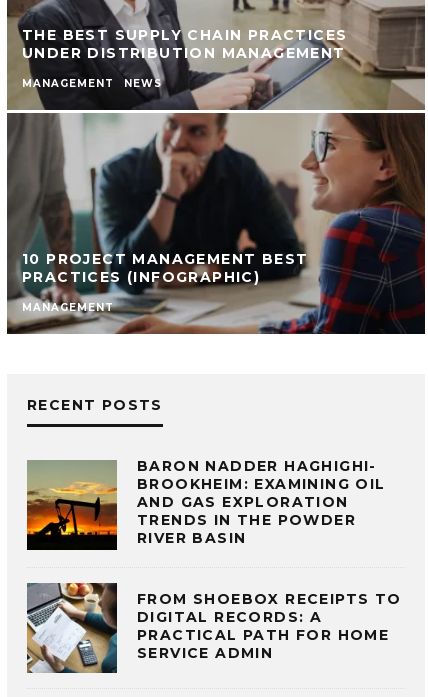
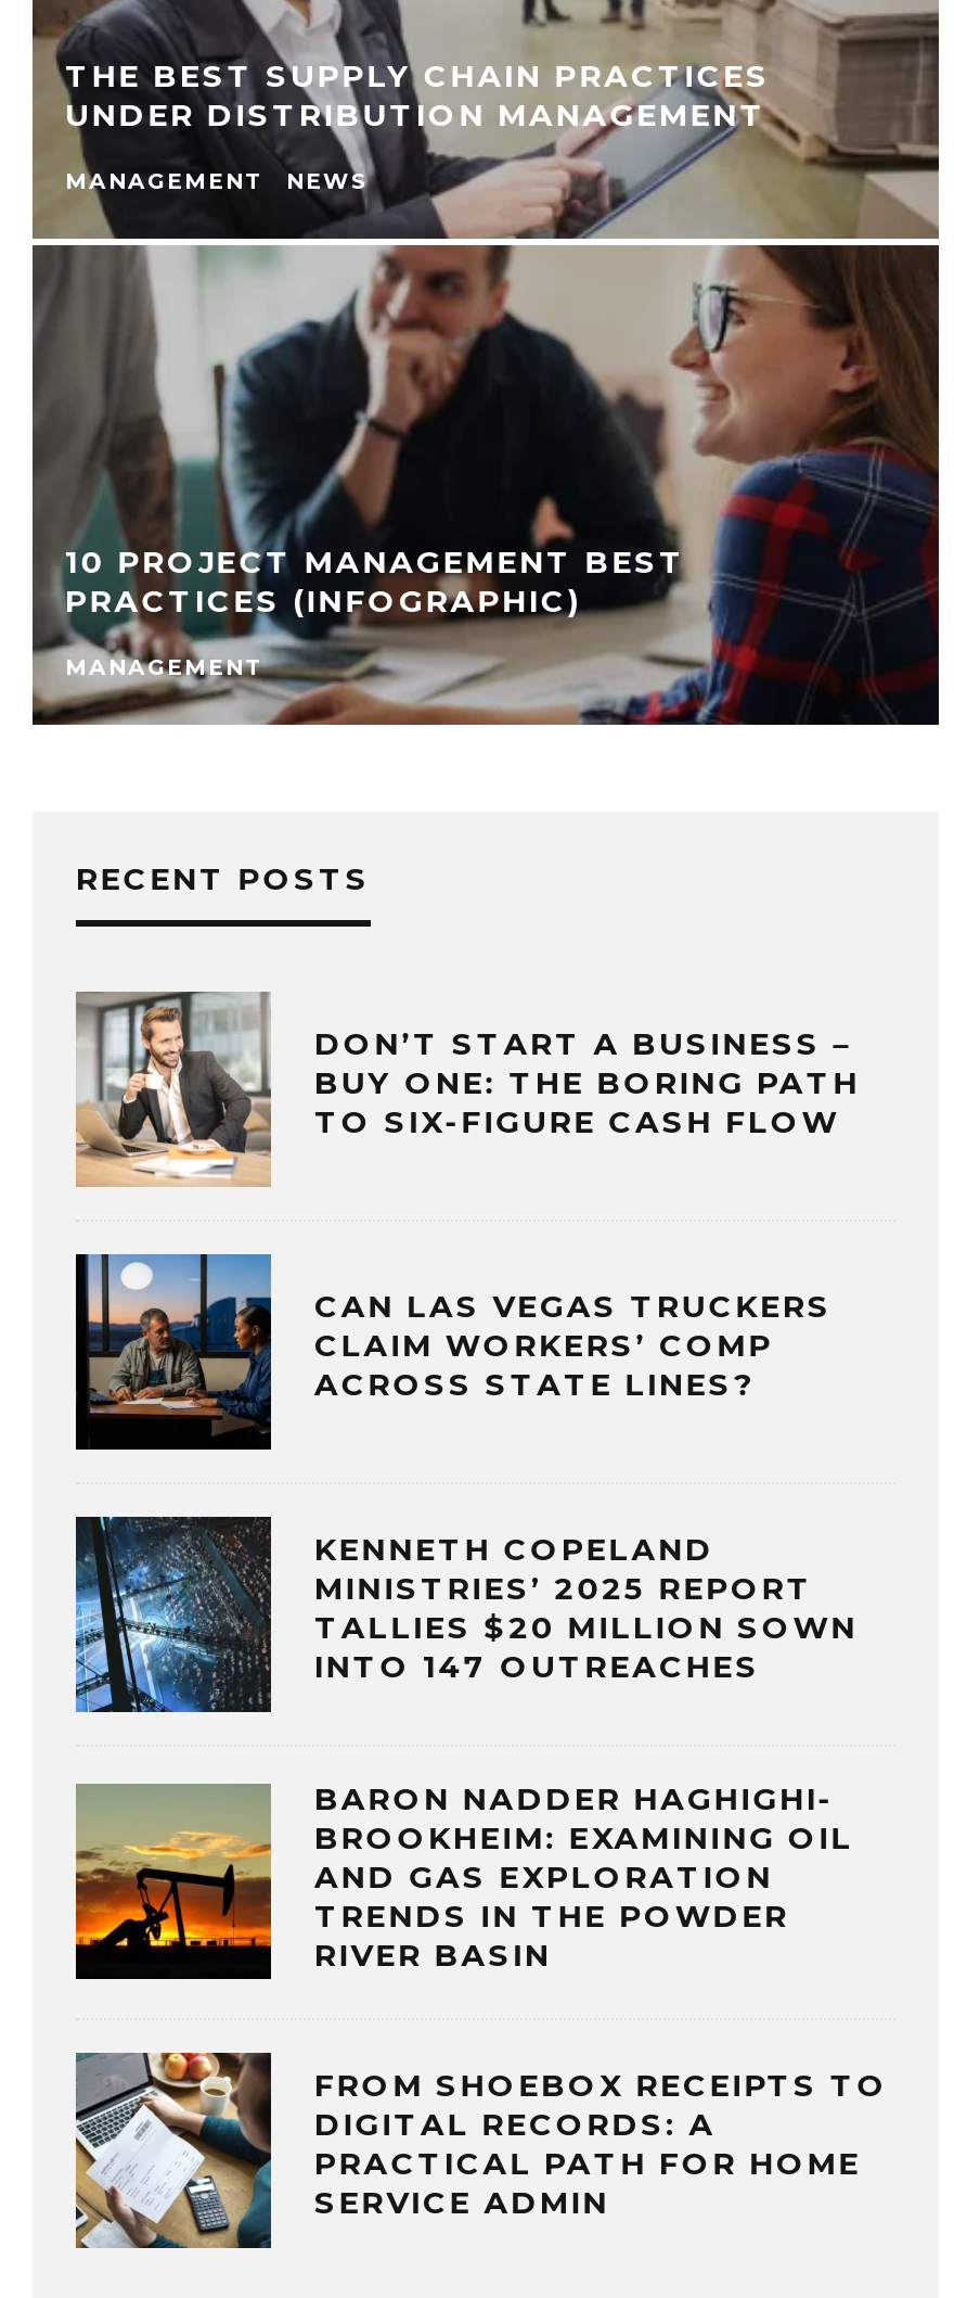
none -> [74,1252,832,1460] [image] | CAN LAS VEGAS TRUCKERS | CLAIM WORKERS’ COMP | ACROSS STATE LINES?
none -> [74,1515,858,1714] [image] | KENNETH COPELAND | MINISTRIES’ 2025 REPORT | TALLIES $20 MILLION SOWN | INTO 147 OUTREACHES
none -> [76,990,860,1193] [image] | DON’T START A BUSINESS – | BUY ONE: THE BORING PATH | TO SIX-FIGURE CASH FLOW

